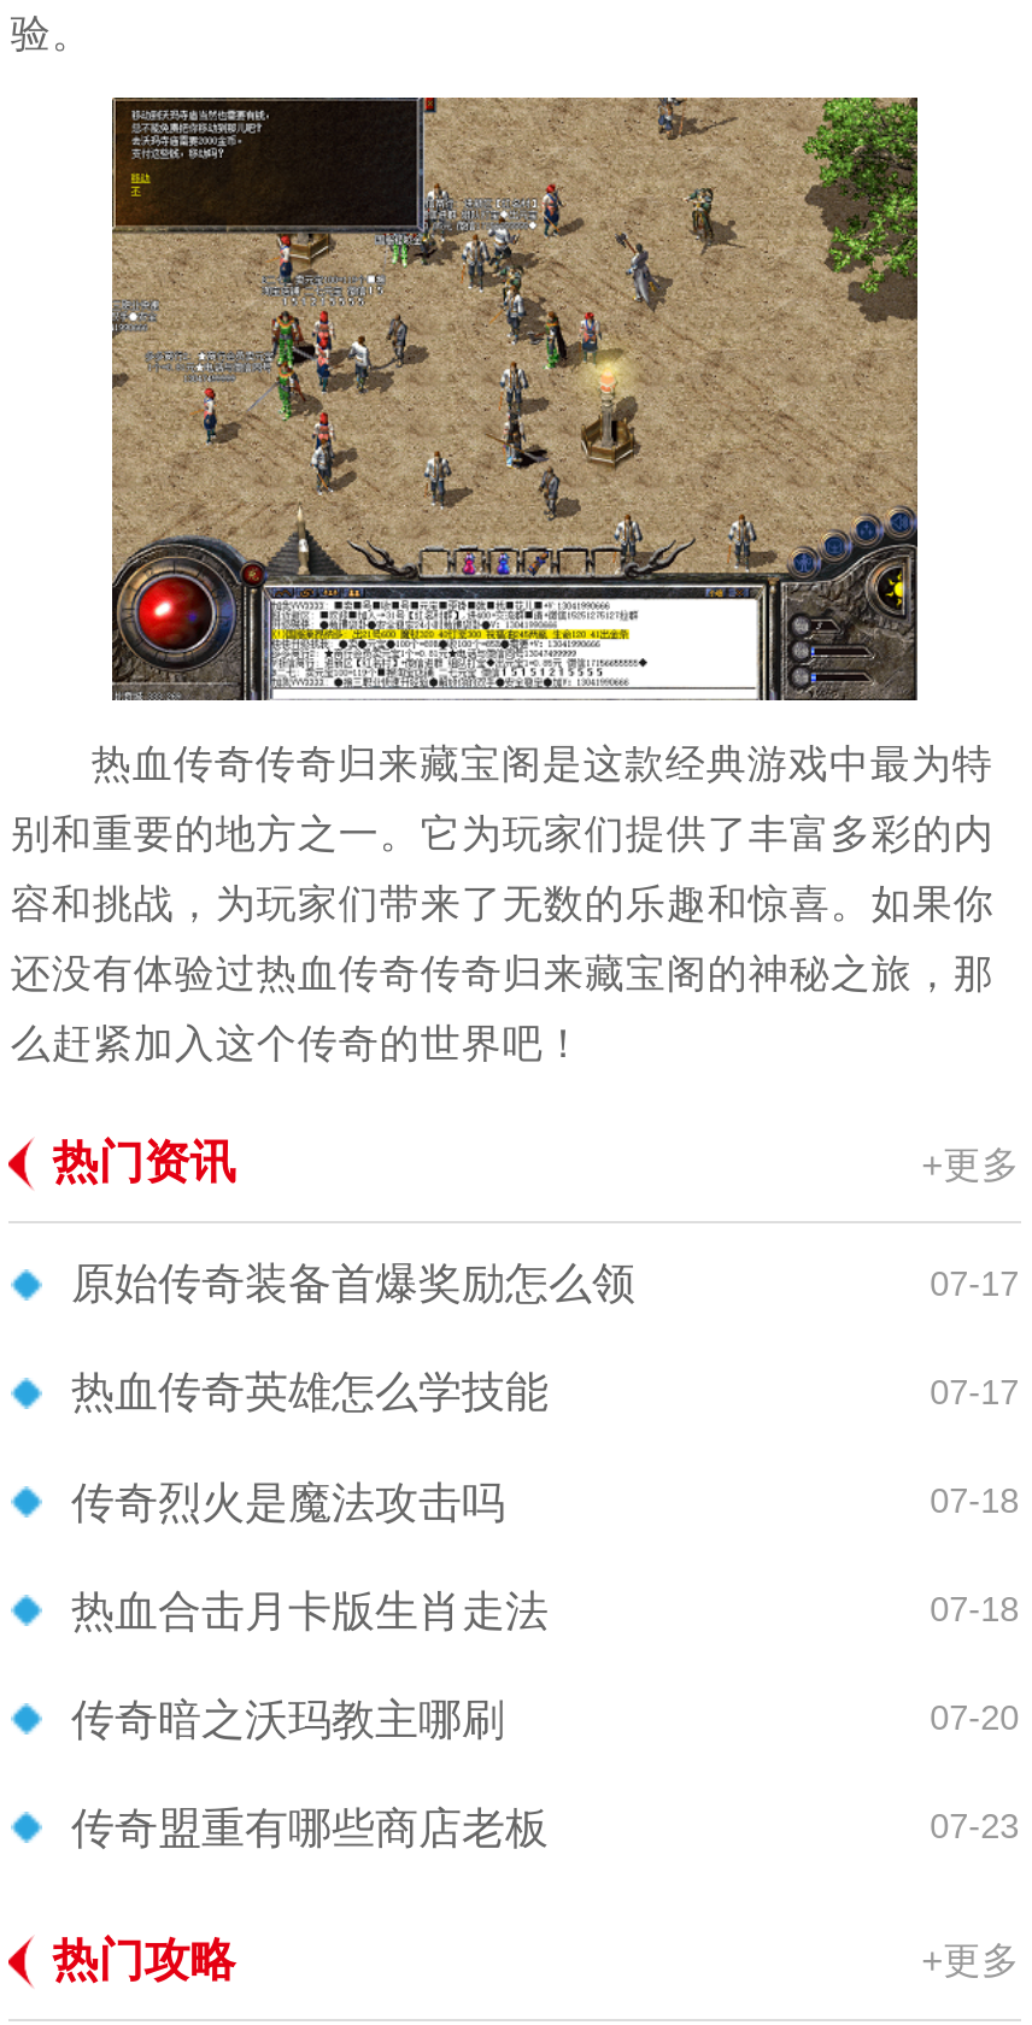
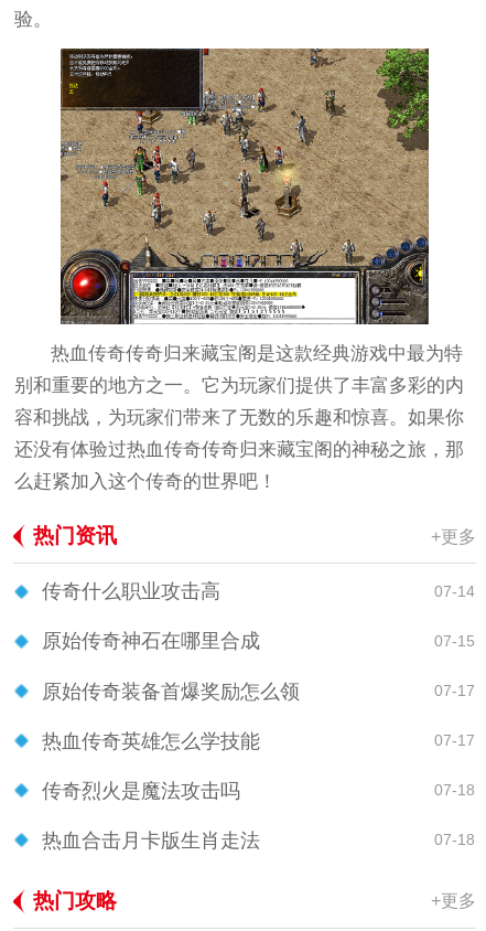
none -> [42,581,475,652] 传奇什么职业攻击高 | 07-14 | 原始传奇神石在哪里合成 | 07-15
moved [71,1261,1019,1635] -> [42,680,475,851]: 原始传奇装备首爆奖励怎么领 | 07-17 | 热血传奇英雄怎么学技能 | 07-17 | 传奇烈火是魔法攻击吗 | 07-18 | 热血合击月卡版生肖走法 | 07-18
[71,1695,1019,1852] 传奇暗之沃玛教主哪刷 | 07-20 | 传奇盟重有哪些商店老板 | 07-23 -> none

